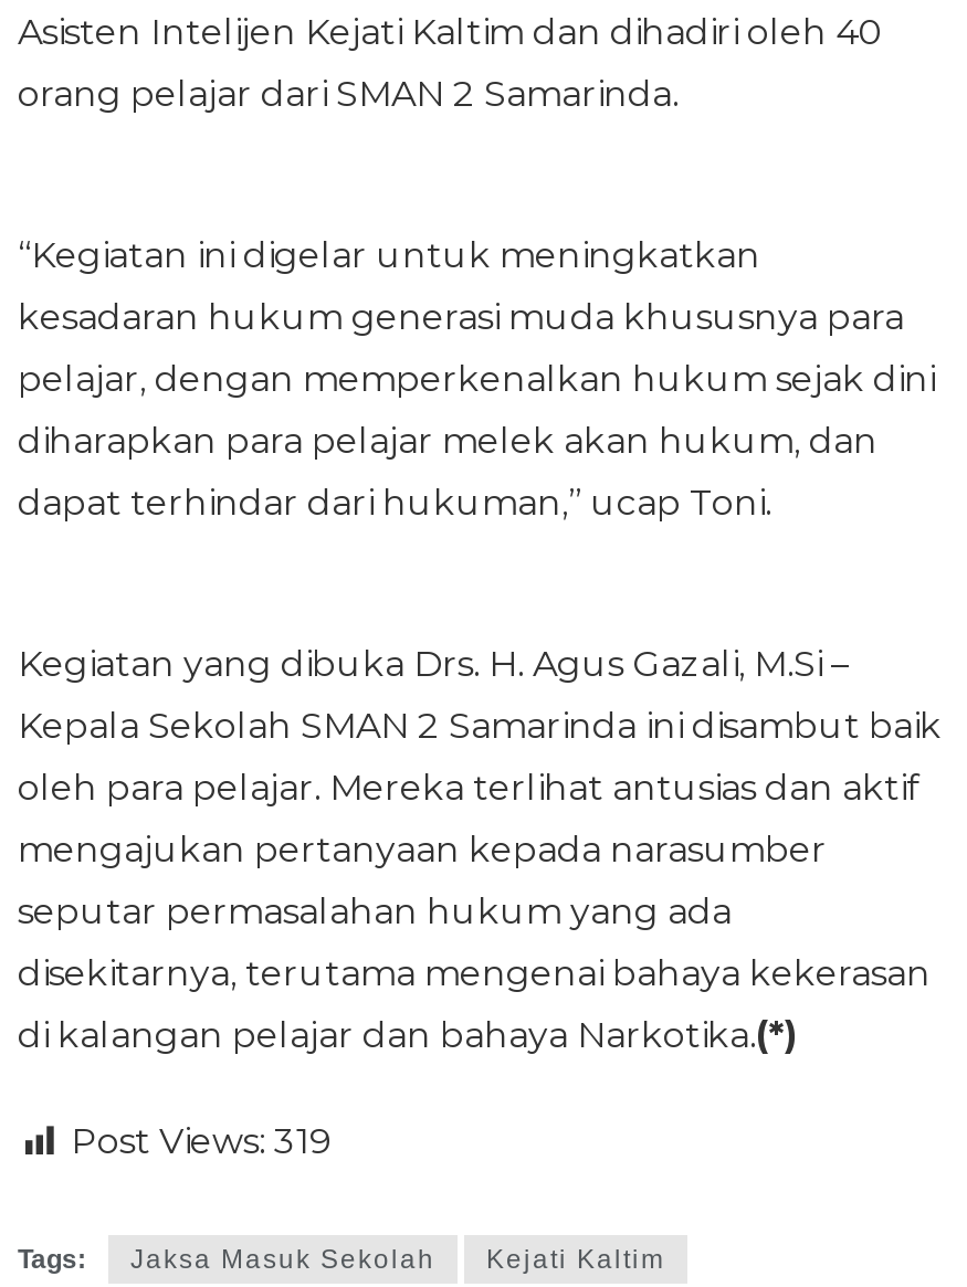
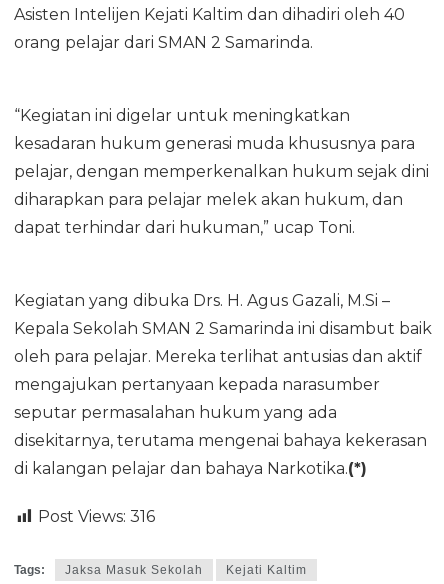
[71,1121,332,1163] Post Views: 319 -> [38,507,155,526] Post Views: 316

